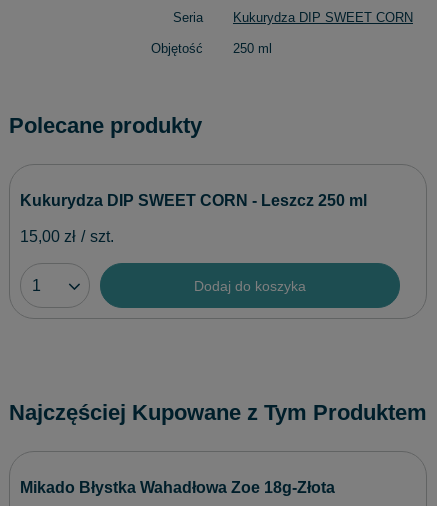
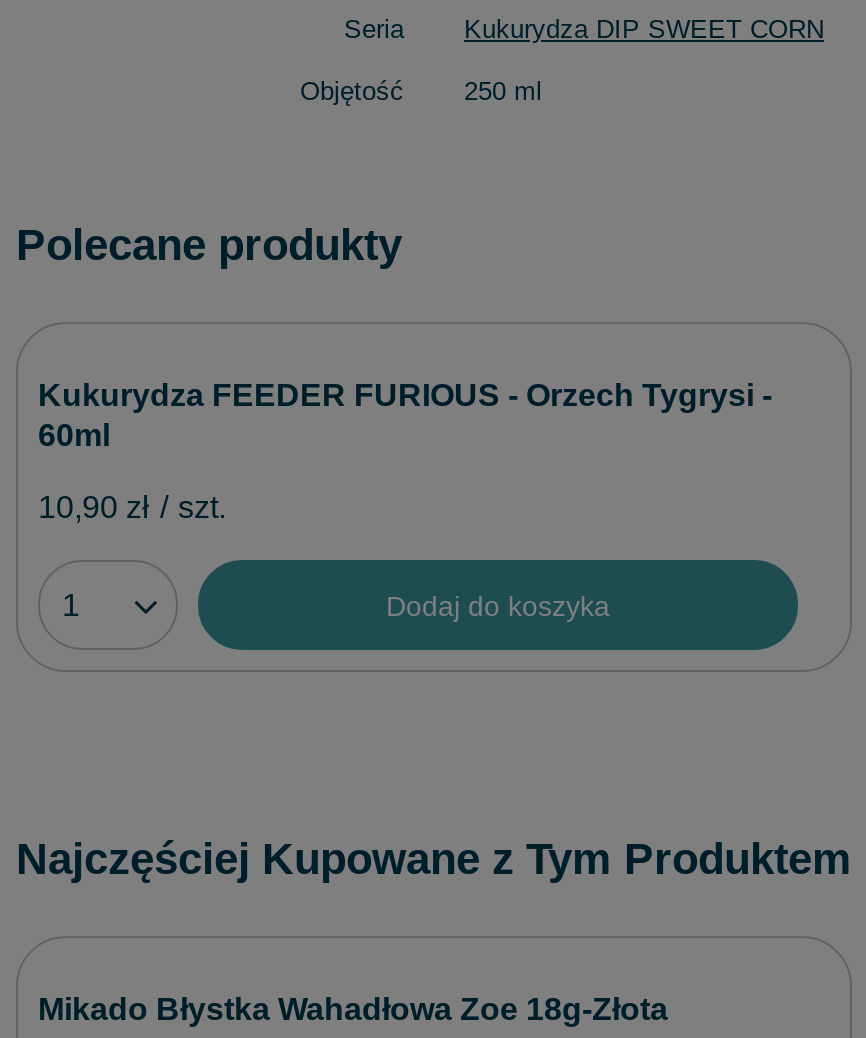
[20,192,367,209] Kukurydza DIP SWEET CORN - Leszcz 250 ml -> [38,378,772,452] Kukurydza FEEDER FURIOUS - Orzech Tygrysi - | 60ml
[20,228,114,245] 15,00 zł / szt. -> [38,490,226,524] 10,90 zł / szt.

